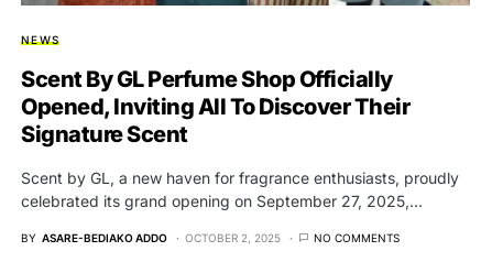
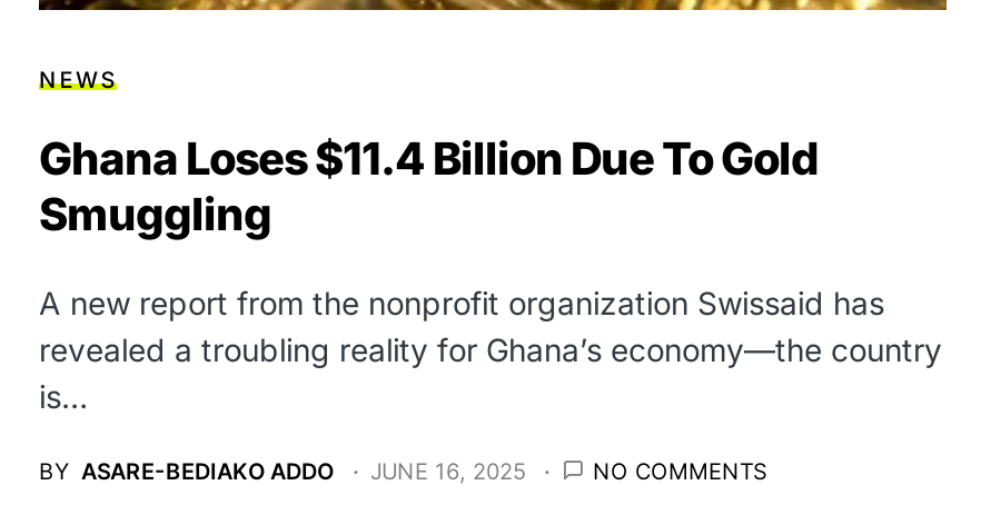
[21,66,409,147] Scent By GL Perfume Shop Officially | Opened, Inviting All To Discover Their | Signature Scent -> [39,133,819,242] Ghana Loses $11.4 Billion Due To Gold | Smuggling
[21,168,459,210] Scent by GL, a new haven for fragrance enthusiasts, proudly | celebrated its grand opening on September 27, 2025,… -> [39,284,942,415] A new report from the nonprofit organization Swissaid has | revealed a troubling reality for Ghana’s economy—the country | is…
[21,231,281,244] BY ASARE-BEDIAKO ADDO OCTOBER 2, 2025 -> [39,457,526,484] BY ASARE-BEDIAKO ADDO JUNE 16, 2025

